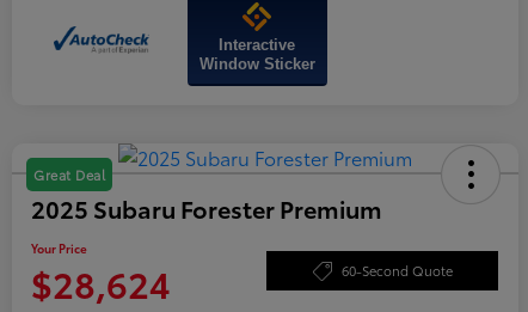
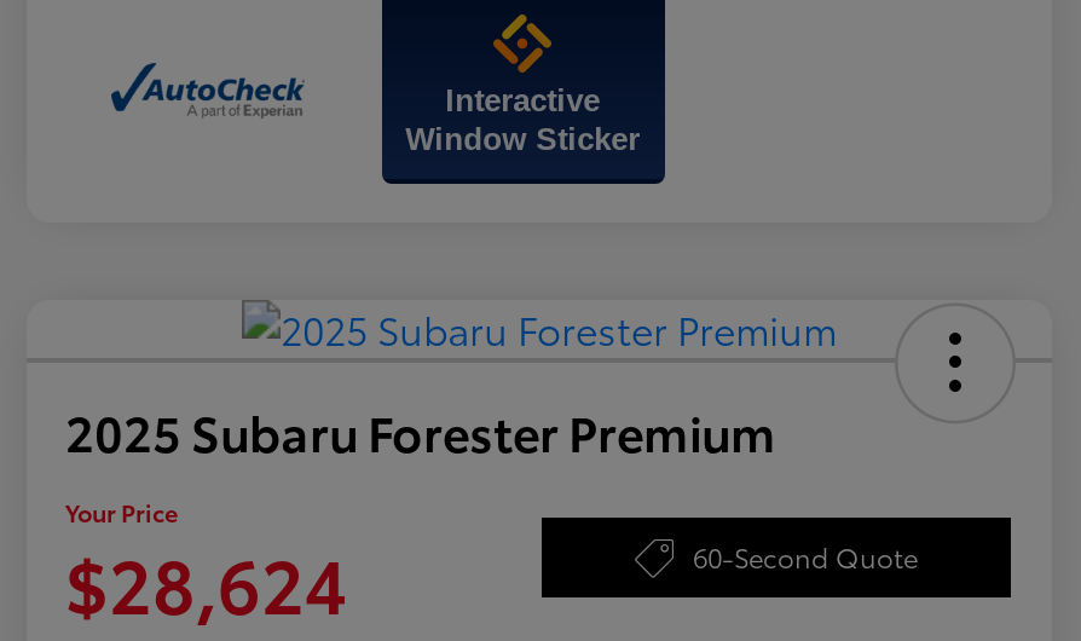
[33,165,105,184] Great Deal -> none

